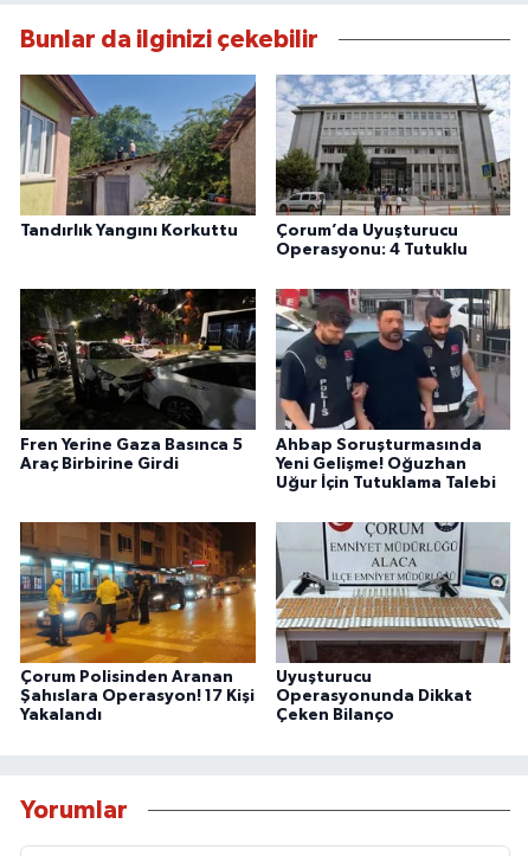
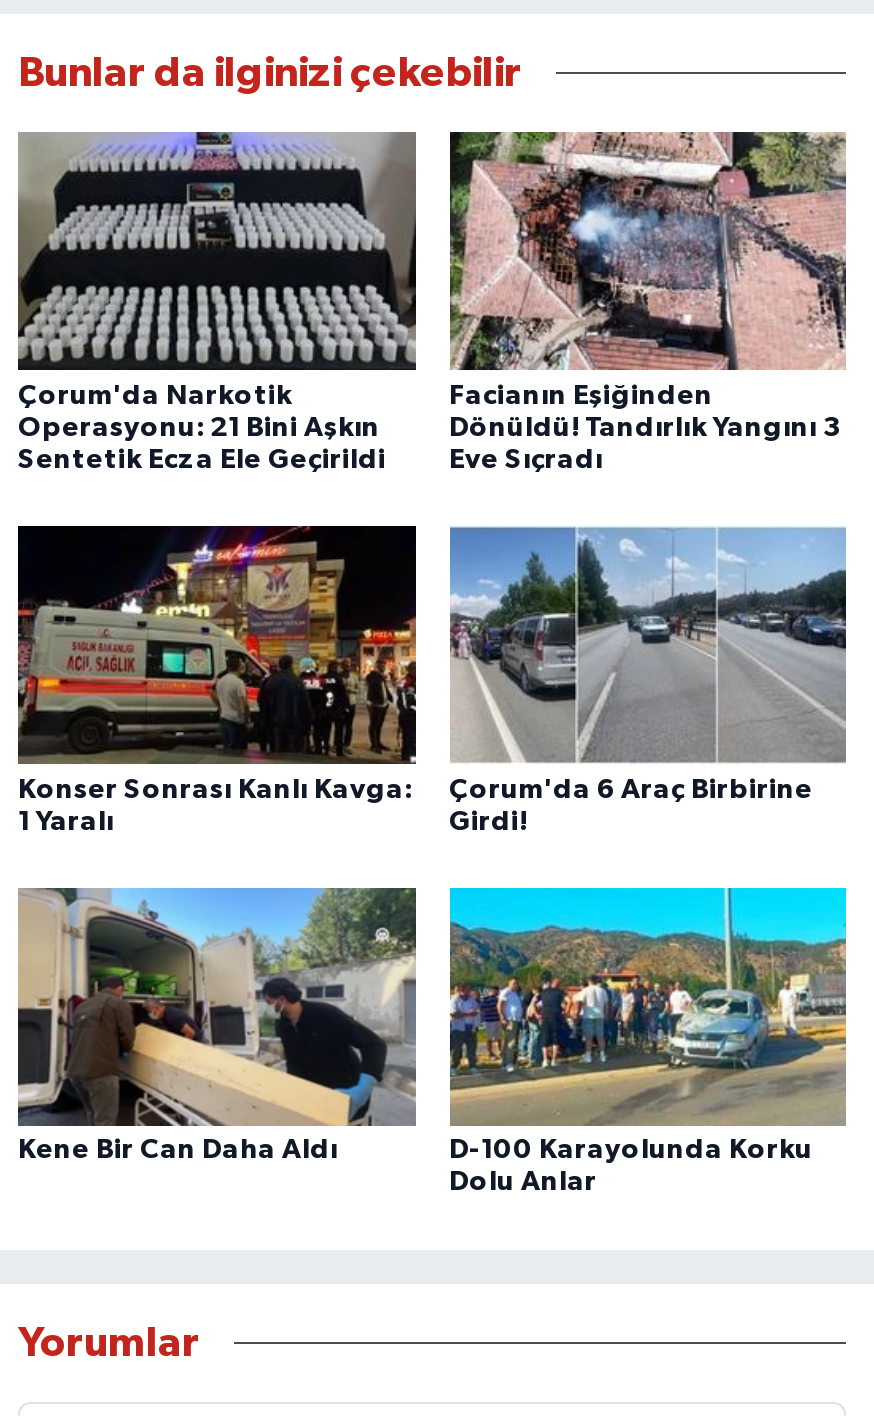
[20,73,467,258] [image] | Tandırlık Yangını Korkuttu | Çorum’da Uyuşturucu | Operasyonu: 4 Tutuklu -> [16,130,418,473] [image] | Çorum'da Narkotik | Operasyonu: 21 Bini Aşkın | Sentetik Ecza Ele Geçirildi
[276,75,510,215] [image] -> [448,130,848,368] [image]
[19,289,257,427] [image] -> [18,494,418,696] [image]
[275,288,511,491] [image] | Ahbap Soruşturmasında | Yeni Gelişme! Oğuzhan | Uğur İçin Tutuklama Talebi -> [18,494,848,835] [image] | Konser Sonrası Kanlı Kavga: | 1 Yaralı
[20,436,243,472] Fren Yerine Gaza Basınca 5 | Araç Birbirine Girdi -> [449,381,839,473] Facianın Eşiğinden | Dönüldü! Tandırlık Yangını 3 | Eve Sıçradı
[19,521,472,724] [image] | Uyuşturucu | Operasyonunda Dikkat | Çeken Bilanço -> [16,886,813,1197] [image] | Kene Bir Can Daha Aldı | D-100 Karayolunda Korku | Dolu Anlar
[276,521,510,662] [image] -> [448,886,848,1122] [image]
[20,669,255,724] Çorum Polisinden Aranan | Şahıslara Operasyon! 17 Kişi | Yakalandı -> [449,775,813,835] Çorum'da 6 Araç Birbirine | Girdi!

